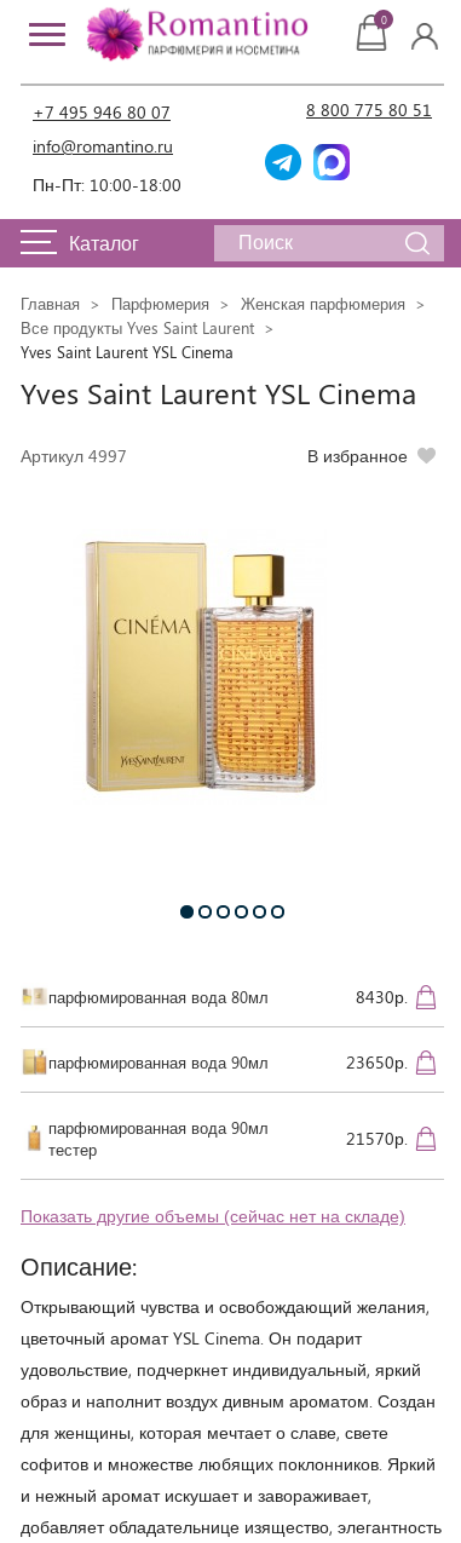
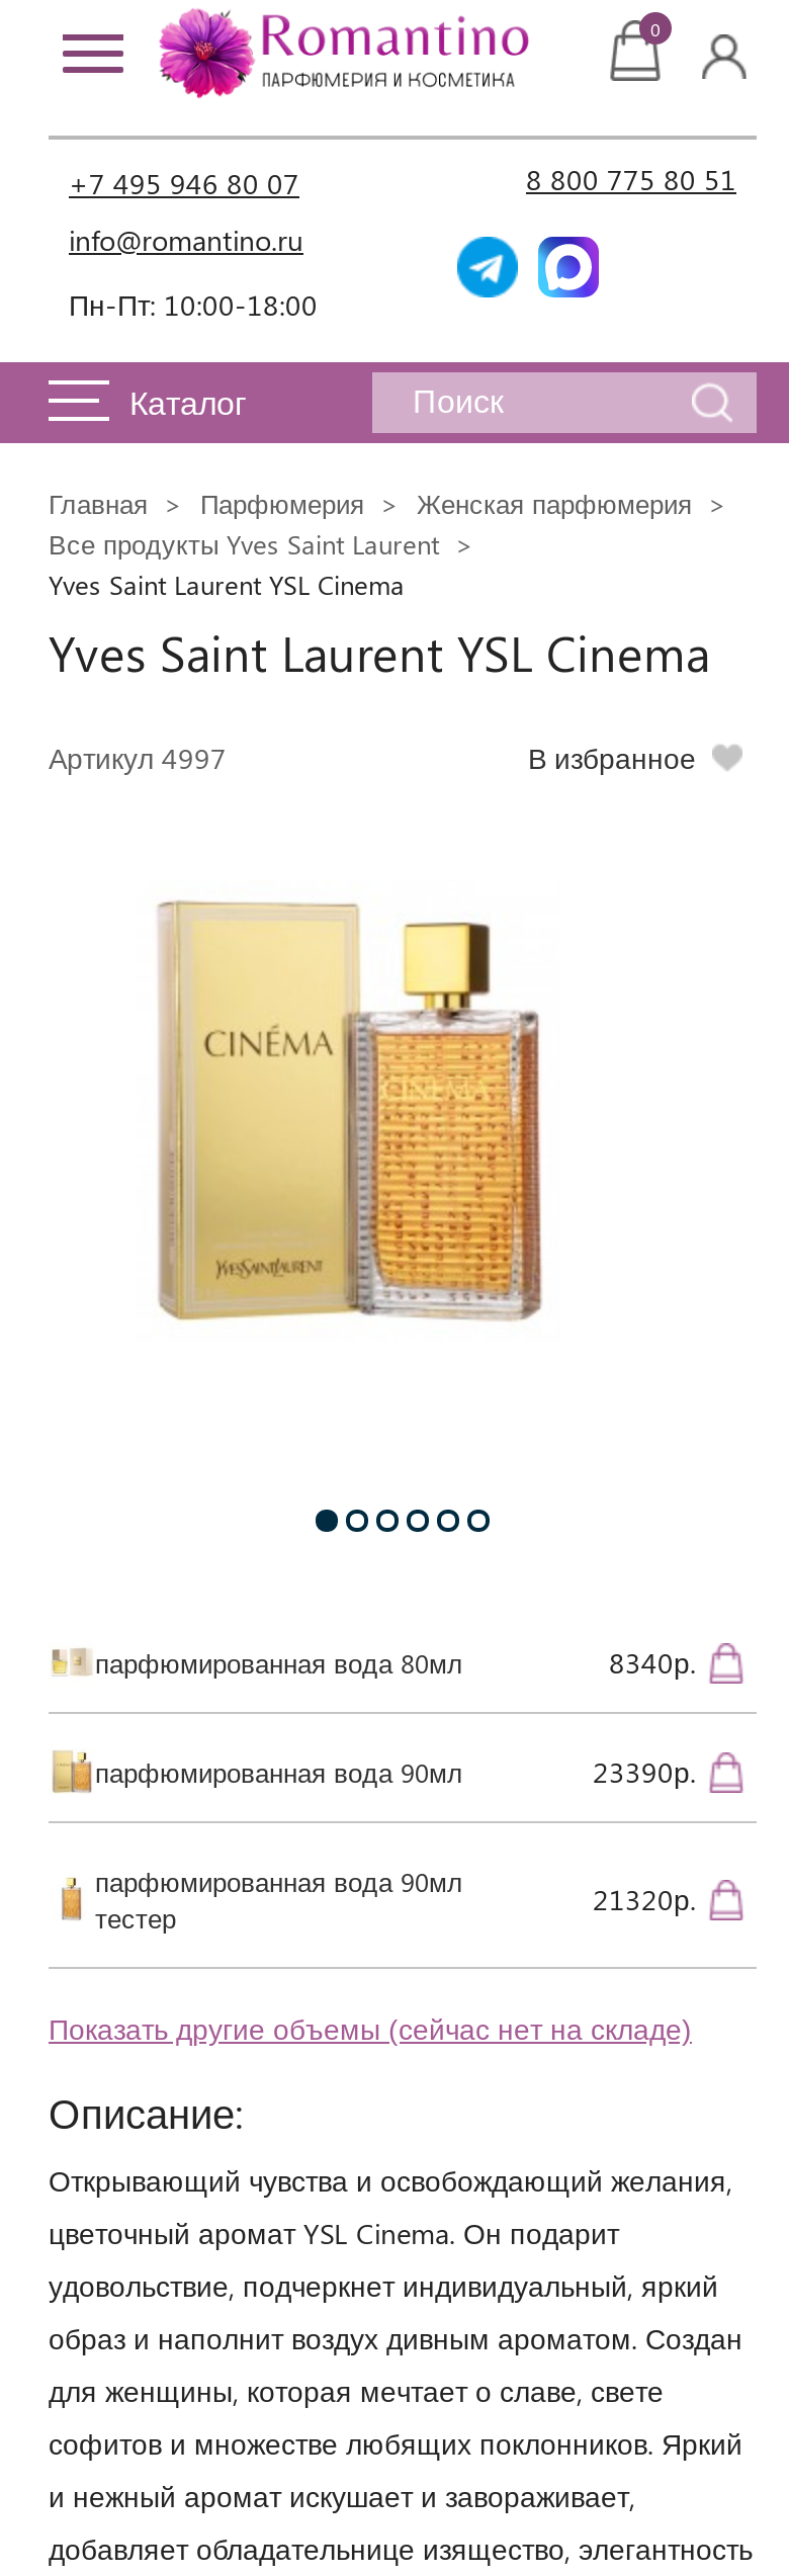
[356,985,408,1008] 8430р. -> [609,1643,696,1681] 8340р.
[346,1050,408,1073] 23650р. -> [593,1752,696,1790] 23390р.
[346,1126,408,1149] 21570р. -> [593,1879,696,1918] 21320р.

